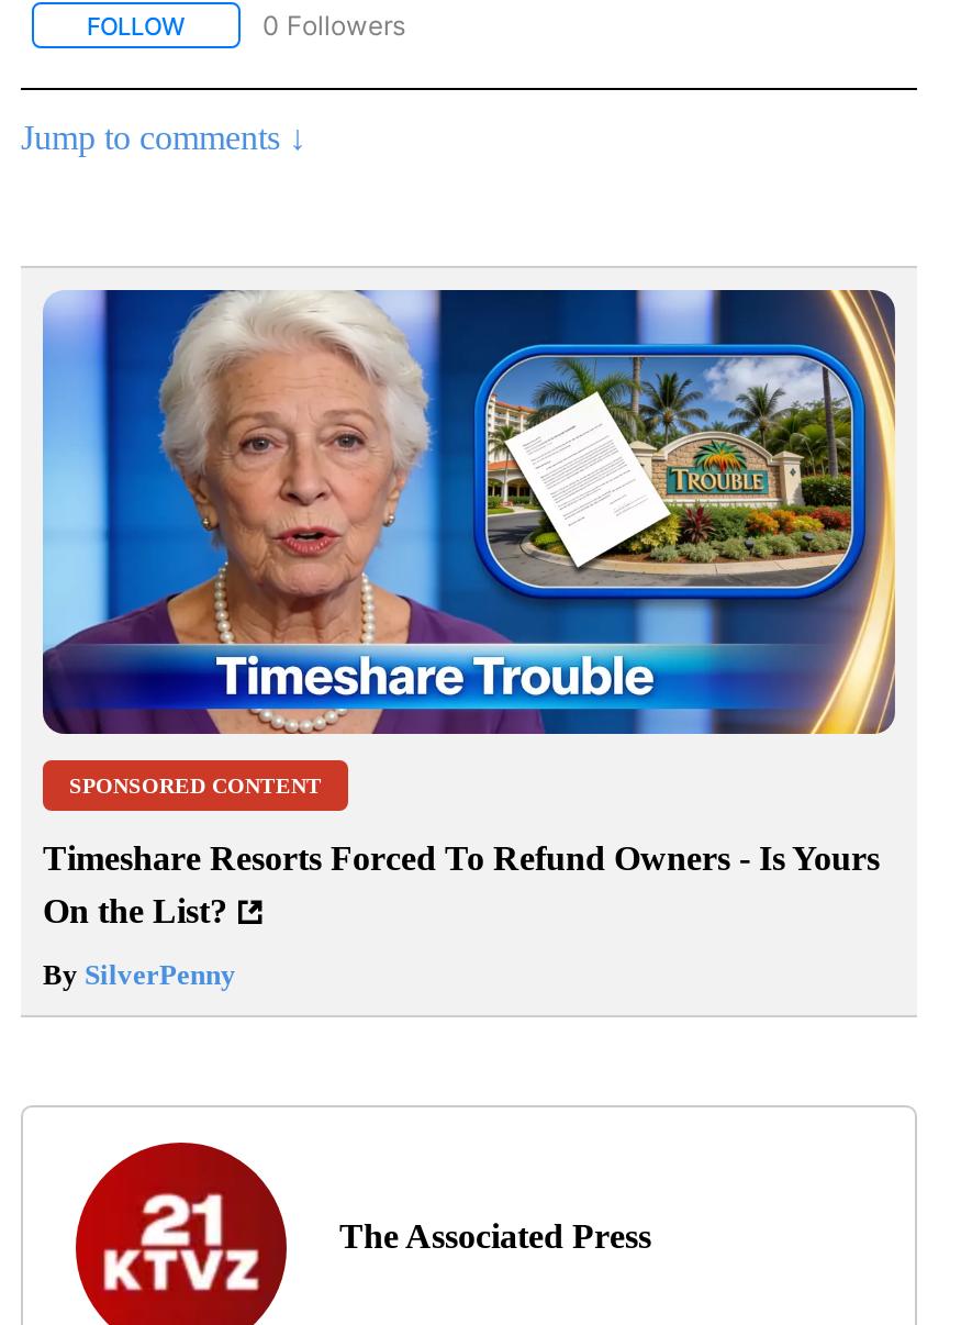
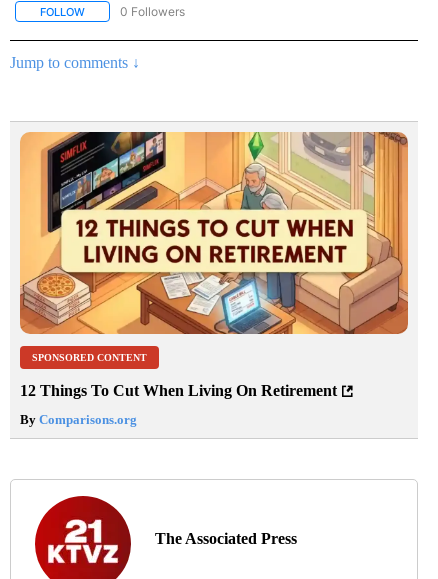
[41,288,897,736] [image] -> [19,131,409,335] [image]
[43,840,880,931] Timeshare Resorts Forced To Refund Owners - Is Yours | On the List? -> [20,382,337,399] 12 Things To Cut When Living On Retirement
[43,959,236,992] By SilverPenny -> [20,412,137,427] By Comparisons.org

